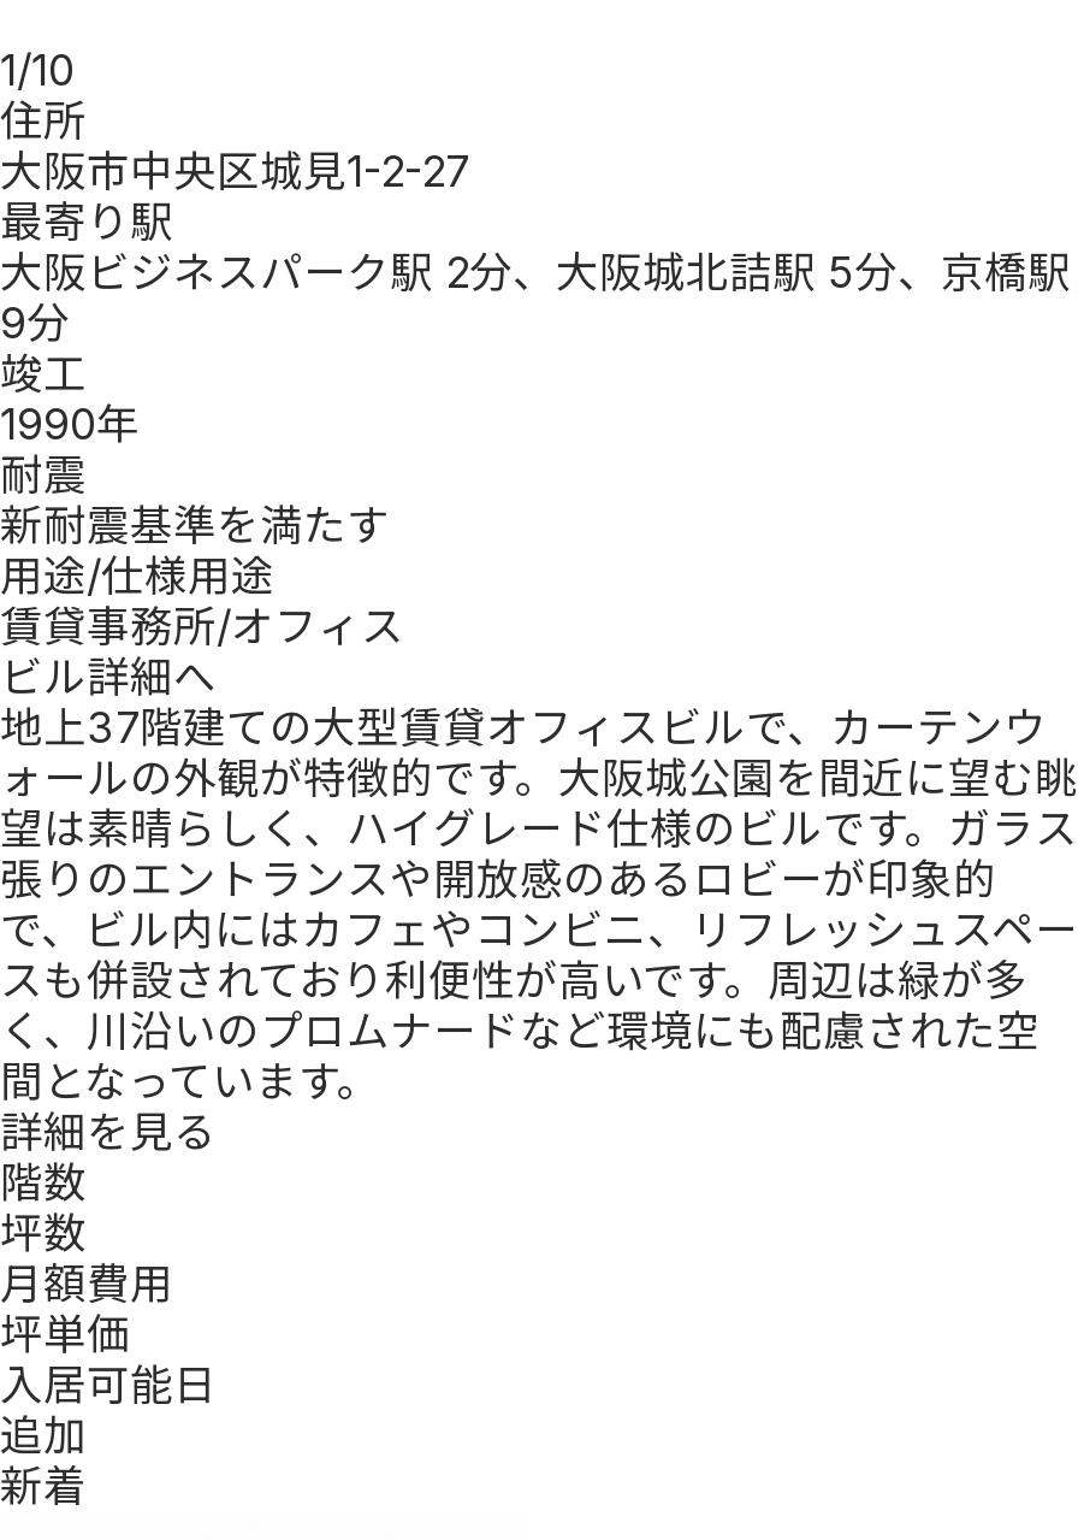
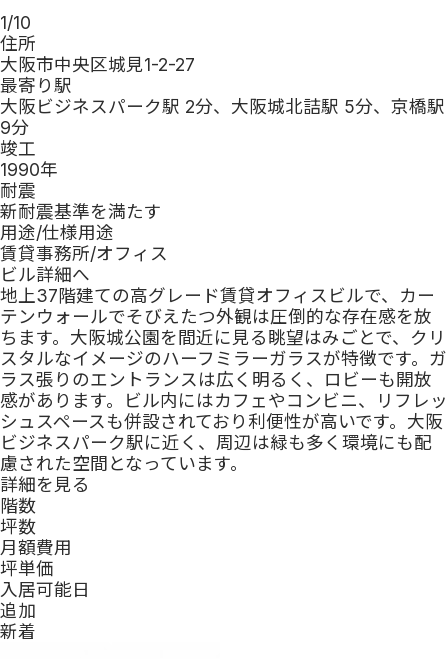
[0,702,1078,1107] 地上37階建ての大型賃貸オフィスビルで、カーテンウ | ォールの外観が特徴的です。大阪城公園を間近に望む眺 | 望は素晴らしく、ハイグレード仕様のビルです。ガラス | 張りのエントランスや開放感のあるロビーが印象的 | で、ビル内にはカフェやコンビニ、リフレッシュスペー | スも併設されており利便性が高いです。周辺は緑が多 | く、川沿いのプロムナードなど環境にも配慮された空 | 間となっています。 -> [0,285,448,474] 地上37階建ての高グレード賃貸オフィスビルで、カー | テンウォールでそびえたつ外観は圧倒的な存在感を放 | ちます。大阪城公園を間近に見る眺望はみごとで、クリ | スタルなイメージのハーフミラーガラスが特徴です。ガ | ラス張りのエントランスは広く明るく、ロビーも開放 | 感があります。ビル内にはカフェやコンビニ、リフレッ | シュスペースも併設されており利便性が高いです。大阪 | ビジネスパーク駅に近く、周辺は緑も多く環境にも配 | 慮された空間となっています。

